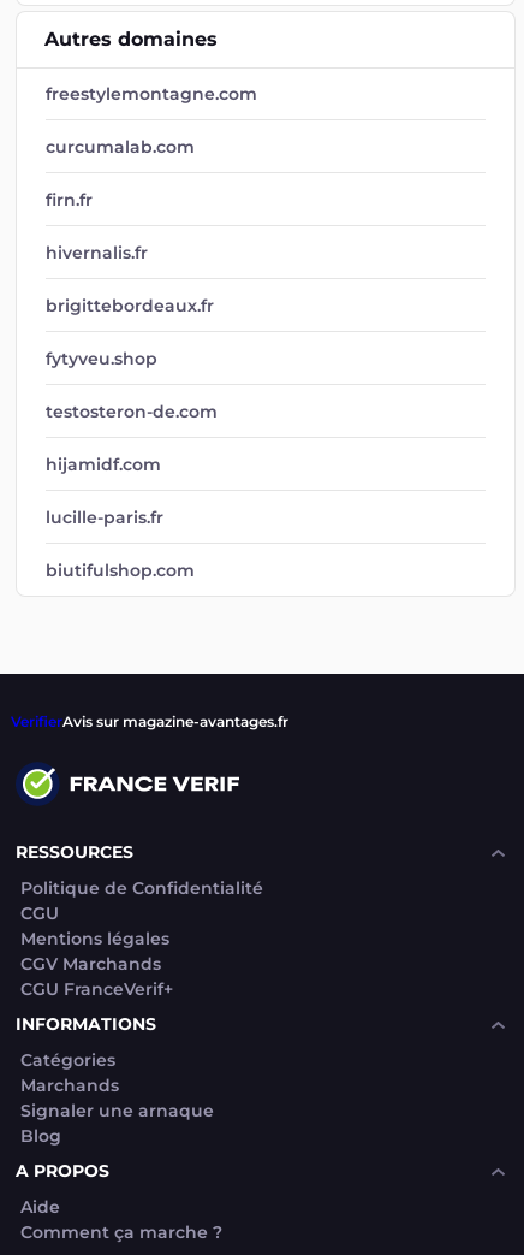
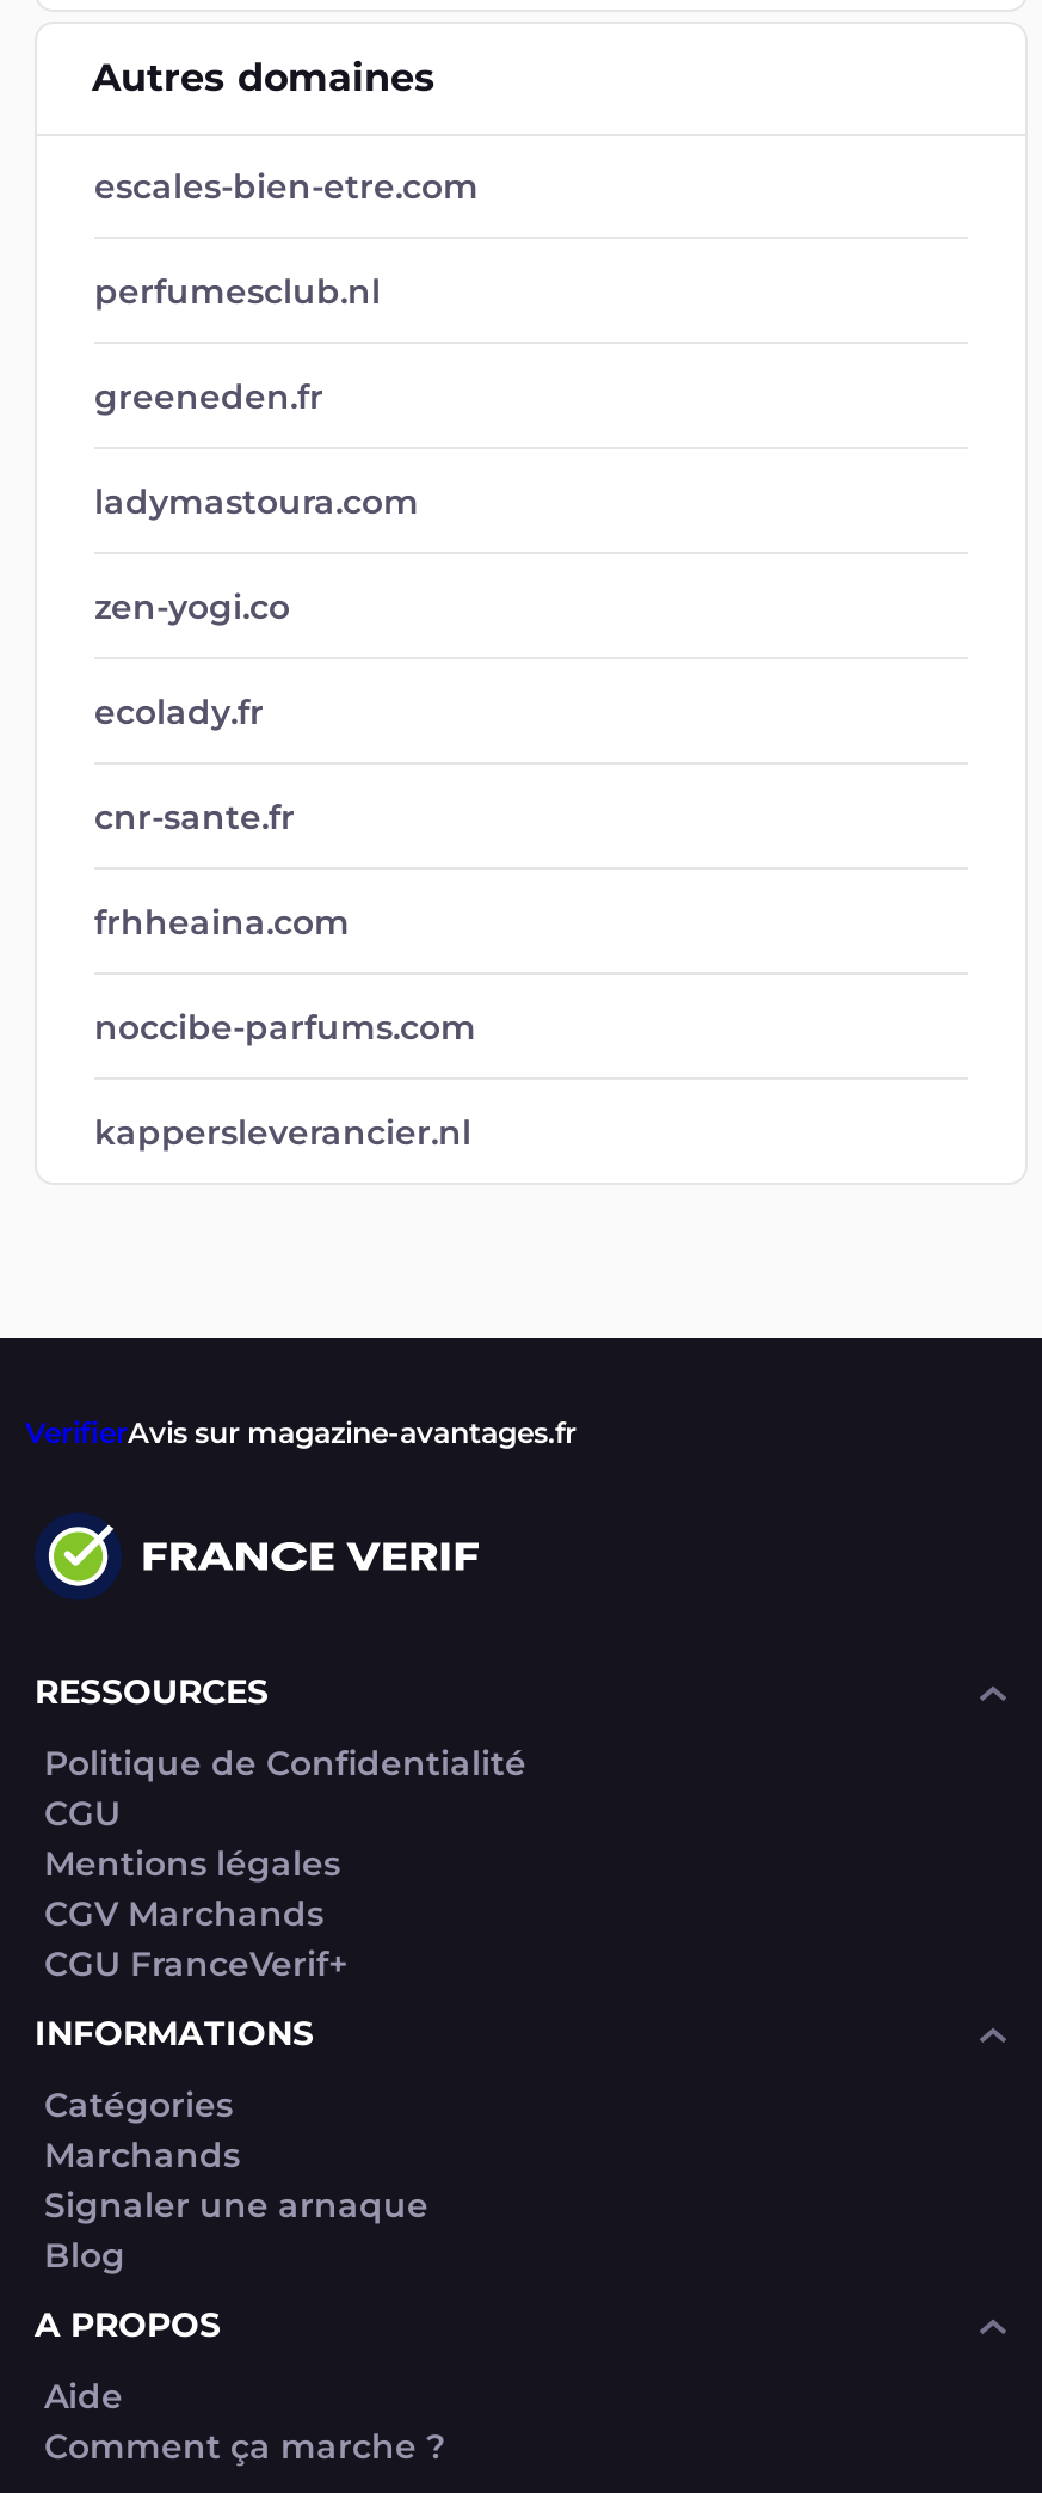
[46,83,257,105] freestylemontagne.com -> [94,165,479,208] escales-bien-etre.com
[46,136,195,158] curcumalab.com -> [94,270,381,313] perfumesclub.nl
[46,189,93,211] firn.fr -> [94,375,323,418] greeneden.fr
[46,242,148,264] hivernalis.fr -> [94,480,419,523] ladymastoura.com
[46,295,214,316] brigittebordeaux.fr -> [94,585,290,628] zen-yogi.co
[46,348,157,369] fytyveu.shop -> [94,690,264,733] ecolady.fr
[46,401,218,422] testosteron-de.com -> [94,796,295,839] cnr-sante.fr
[46,454,161,475] hijamidf.com -> [94,901,350,944] frhheaina.com
[46,507,163,528] lucille-paris.fr -> [94,1006,476,1049] noccibe-parfums.com
[46,560,195,581] biutifulshop.com -> [94,1111,471,1154] kappersleverancier.nl

